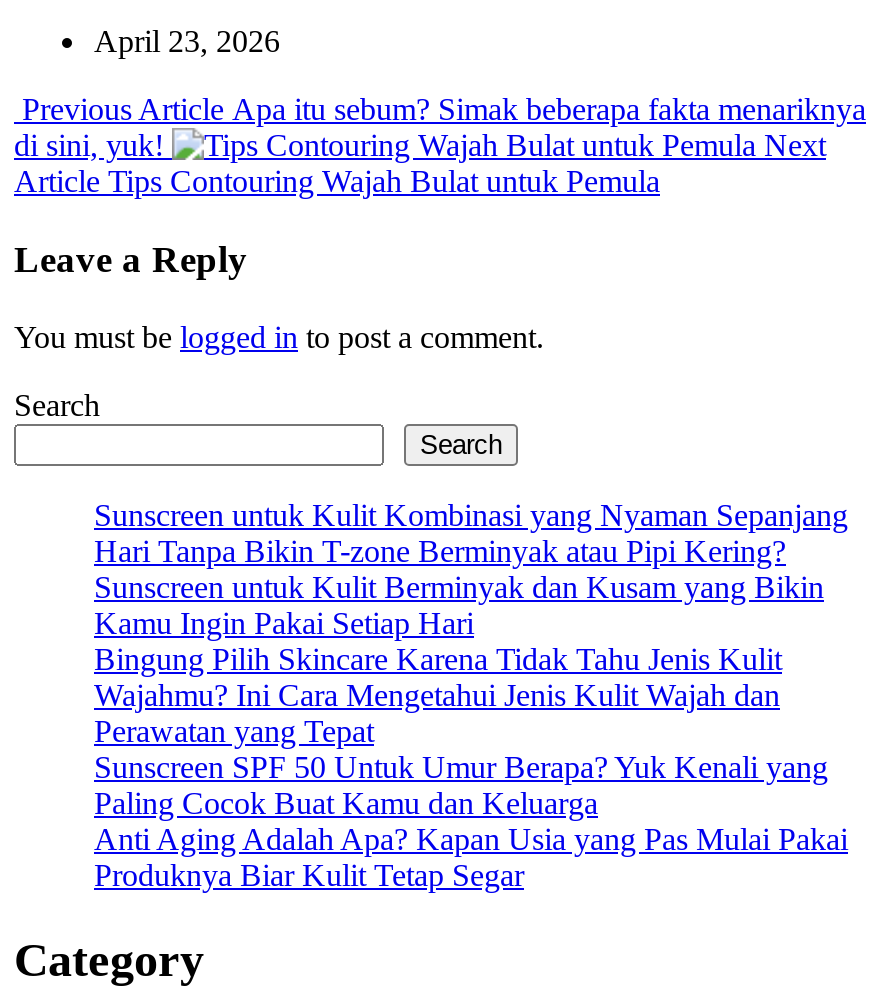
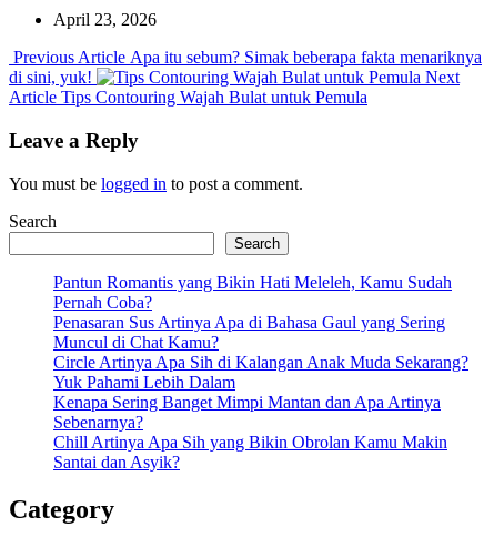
[94,497,848,891] Sunscreen untuk Kulit Kombinasi yang Nyaman Sepanjang | Hari Tanpa Bikin T-zone Berminyak atau Pipi Kering? | Sunscreen untuk Kulit Berminyak dan Kusam yang Bikin | Kamu Ingin Pakai Setiap Hari | Bingung Pilih Skincare Karena Tidak Tahu Jenis Kulit | Wajahmu? Ini Cara Mengetahui Jenis Kulit Wajah dan | Perawatan yang Tepat | Sunscreen SPF 50 Untuk Umur Berapa? Yuk Kenali yang | Paling Cocok Buat Kamu dan Keluarga | Anti Aging Adalah Apa? Kapan Usia yang Pas Mulai Pakai | Produknya Biar Kulit Tetap Segar -> [53,272,468,471] Pantun Romantis yang Bikin Hati Meleleh, Kamu Sudah | Pernah Coba? | Penasaran Sus Artinya Apa di Bahasa Gaul yang Sering | Muncul di Chat Kamu? | Circle Artinya Apa Sih di Kalangan Anak Muda Sekarang? | Yuk Pahami Lebih Dalam | Kenapa Sering Banget Mimpi Mantan dan Apa Artinya | Sebenarnya? | Chill Artinya Apa Sih yang Bikin Obrolan Kamu Makin | Santai dan Asyik?

